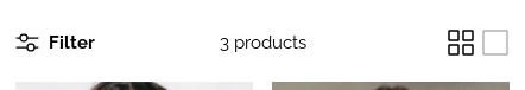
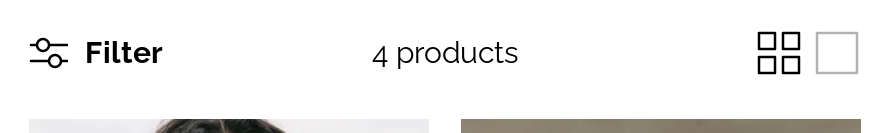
[219,32,306,54] 3 products -> [372,36,518,72] 4 products

